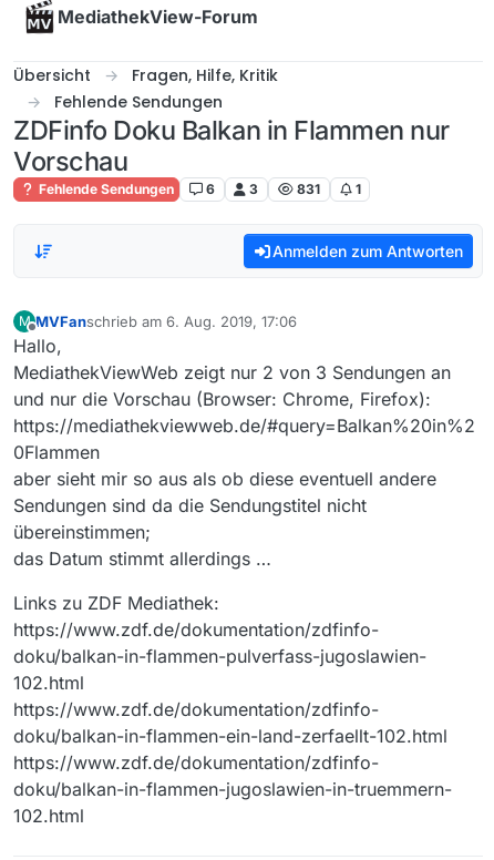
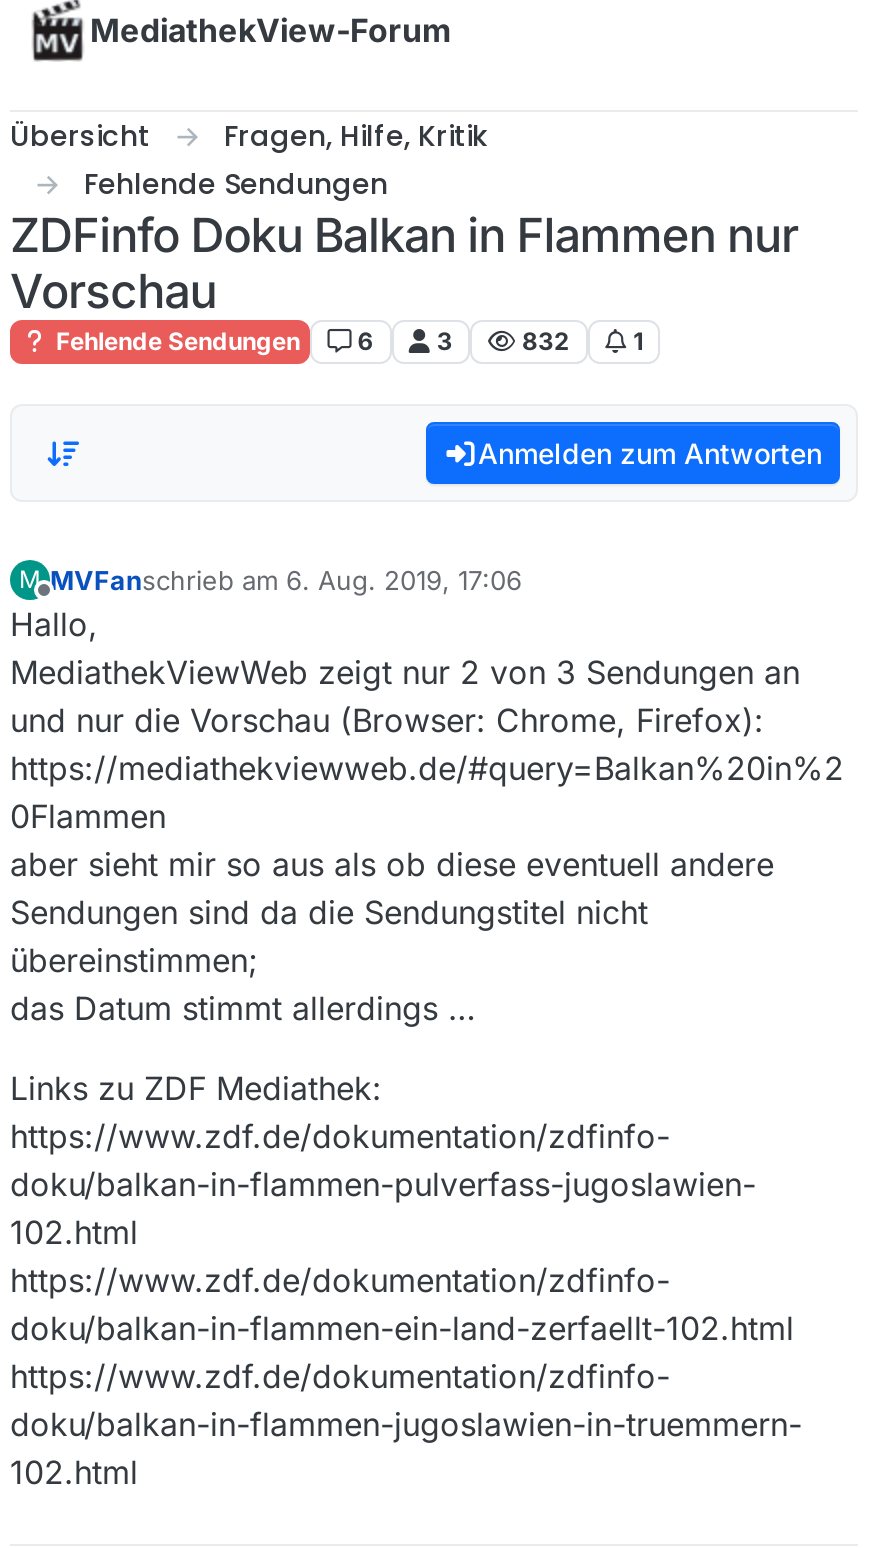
[297,181,320,197] 831 -> [522,326,570,356] 832

